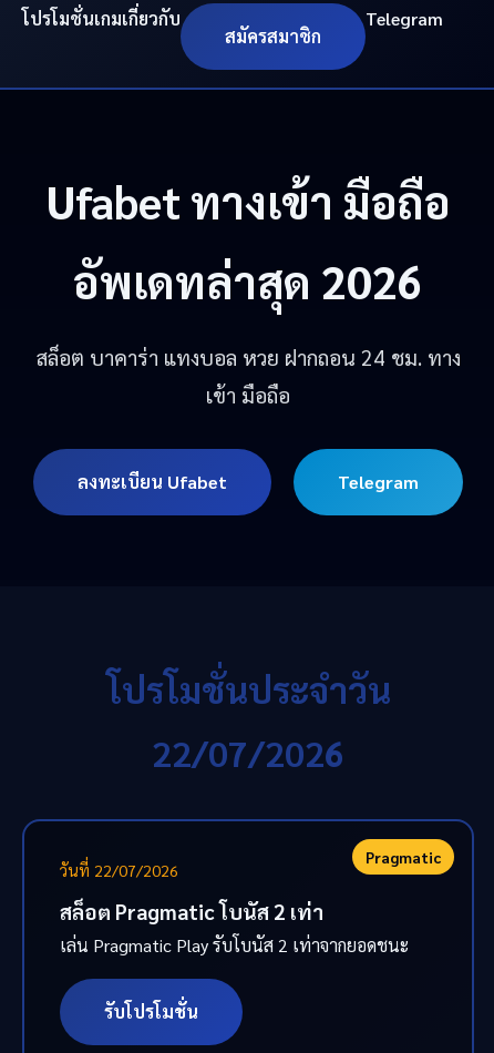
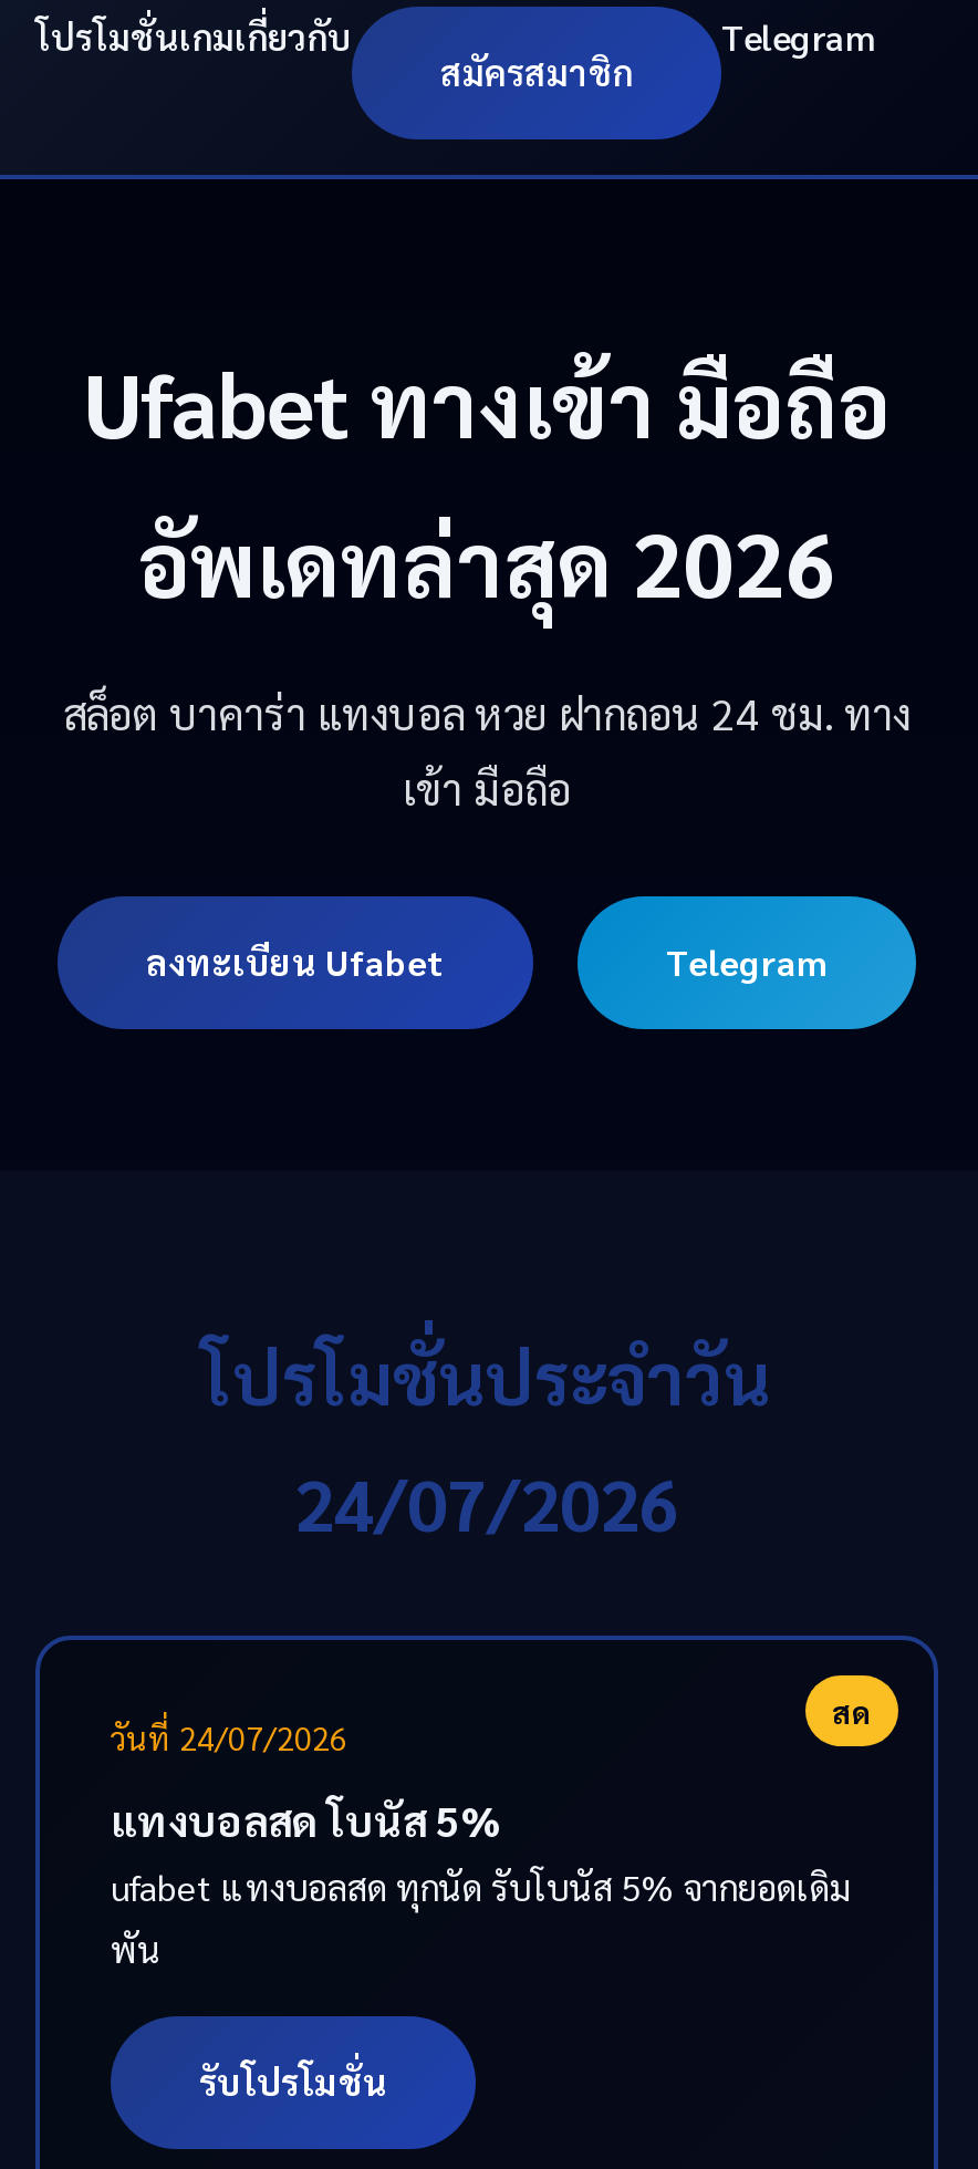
[152,729,344,775] 22/07/2026 -> [294,1456,679,1547] 24/07/2026
[60,847,441,880] Pragmatic | วันที่ 22/07/2026 -> [111,1691,872,1757] สด | วันที่ 24/07/2026
[60,898,409,957] สล็อต Pragmatic โบนัส 2 เท่า | เล่น Pragmatic Play รับโบนัส 2 เท่าจากยอดชนะ -> [111,1793,852,1972] แทงบอลสด โบนัส 5% | ufabet แทงบอลสด ทุกนัด รับโบนัส 5% จากยอดเดิม | พัน

